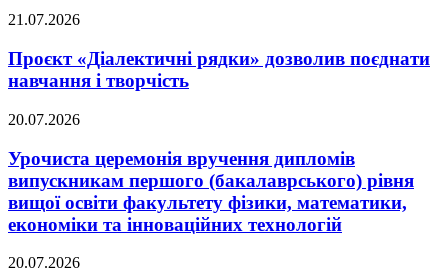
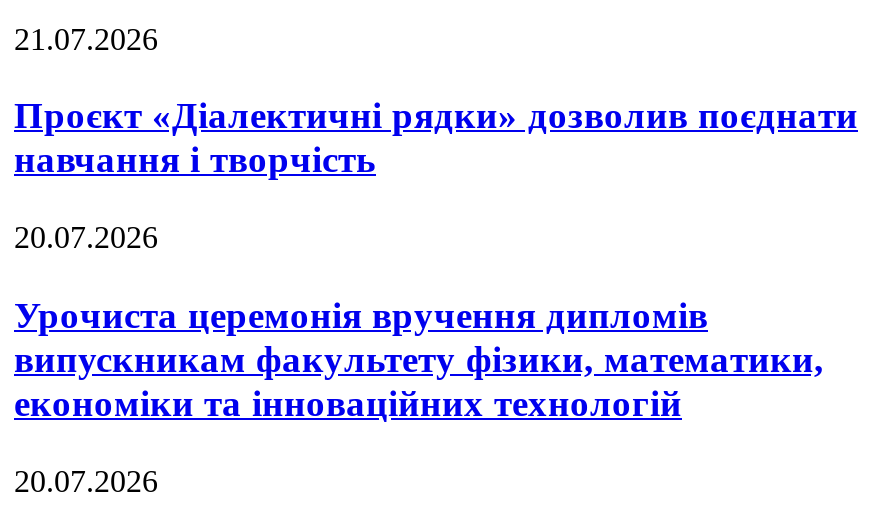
[8,169,414,212] випускникам першого (бакалаврського) рівня | вищої освіти факультету фізики, математики, -> [14,338,824,380] випускникам факультету фізики, математики,

